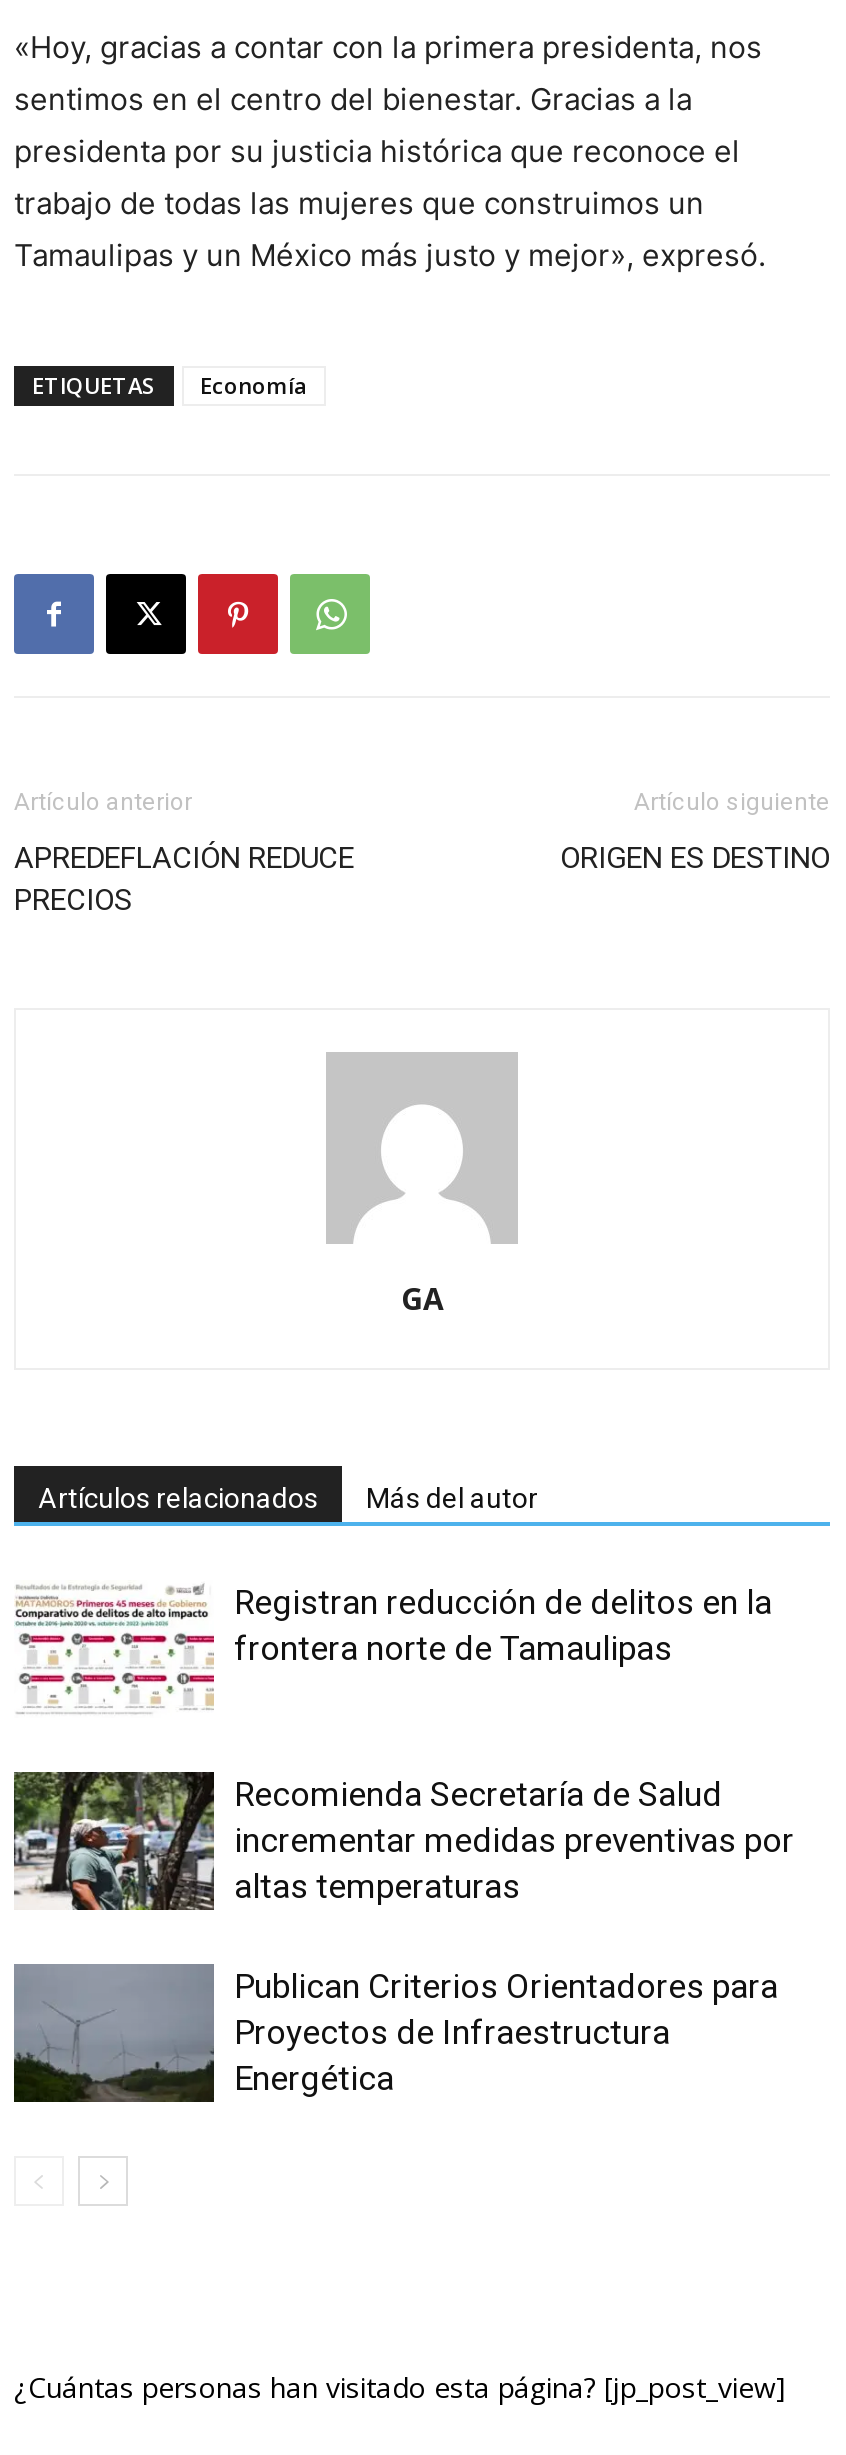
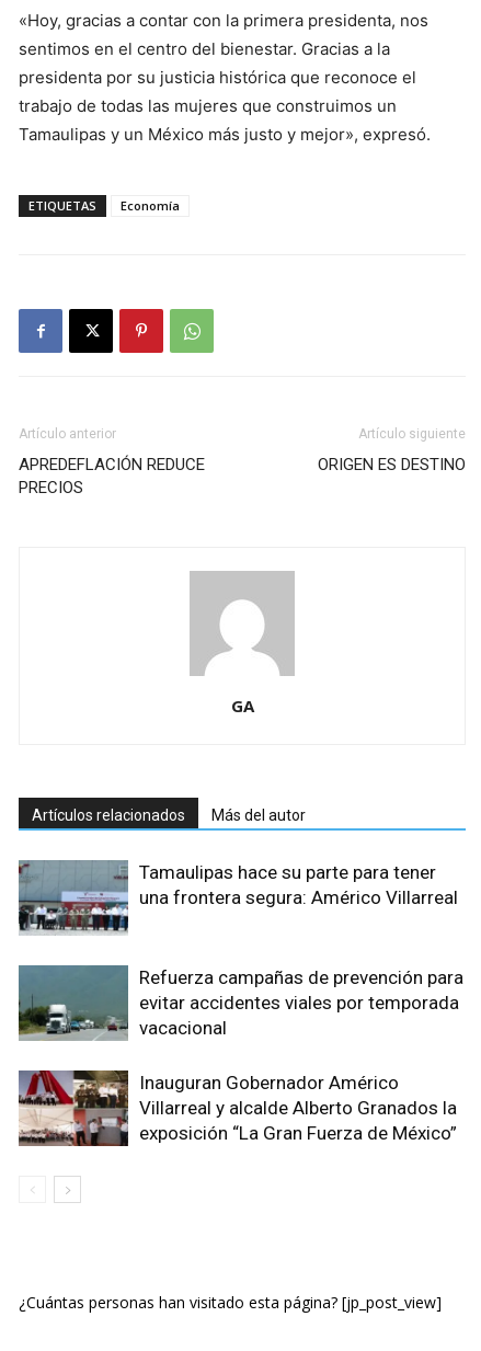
[14,1581,772,1717] [image] | Registran reducción de delitos en la | frontera norte de Tamaulipas -> [18,859,458,936] [image] | Tamaulipas hace su parte para tener | una frontera segura: Américo Villarreal
[12,1771,794,1911] [image] | Recomienda Secretaría de Salud | incrementar medidas preventivas por | altas temperaturas -> [18,964,463,1041] [image] | Refuerza campañas de prevención para | evitar accidentes viales por temporada | vacacional
[12,1963,778,2105] [image] | Publican Criterios Orientadores para | Proyectos de Infraestructura | Energética -> [18,1069,457,1147] [image] | Inauguran Gobernador Américo | Villarreal y alcalde Alberto Granados la | exposición “La Gran Fuerza de México”

